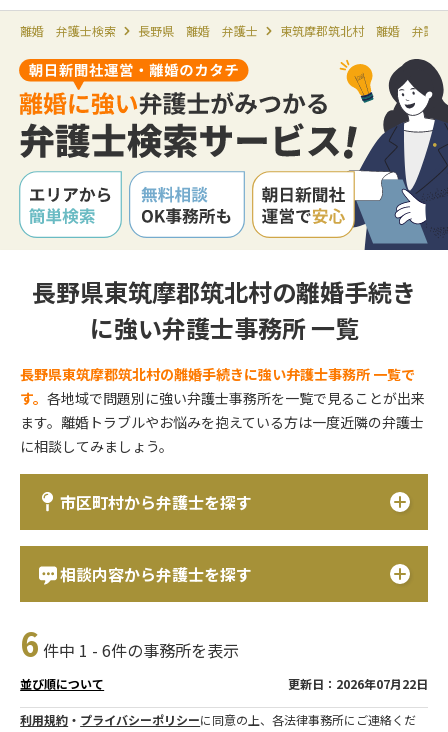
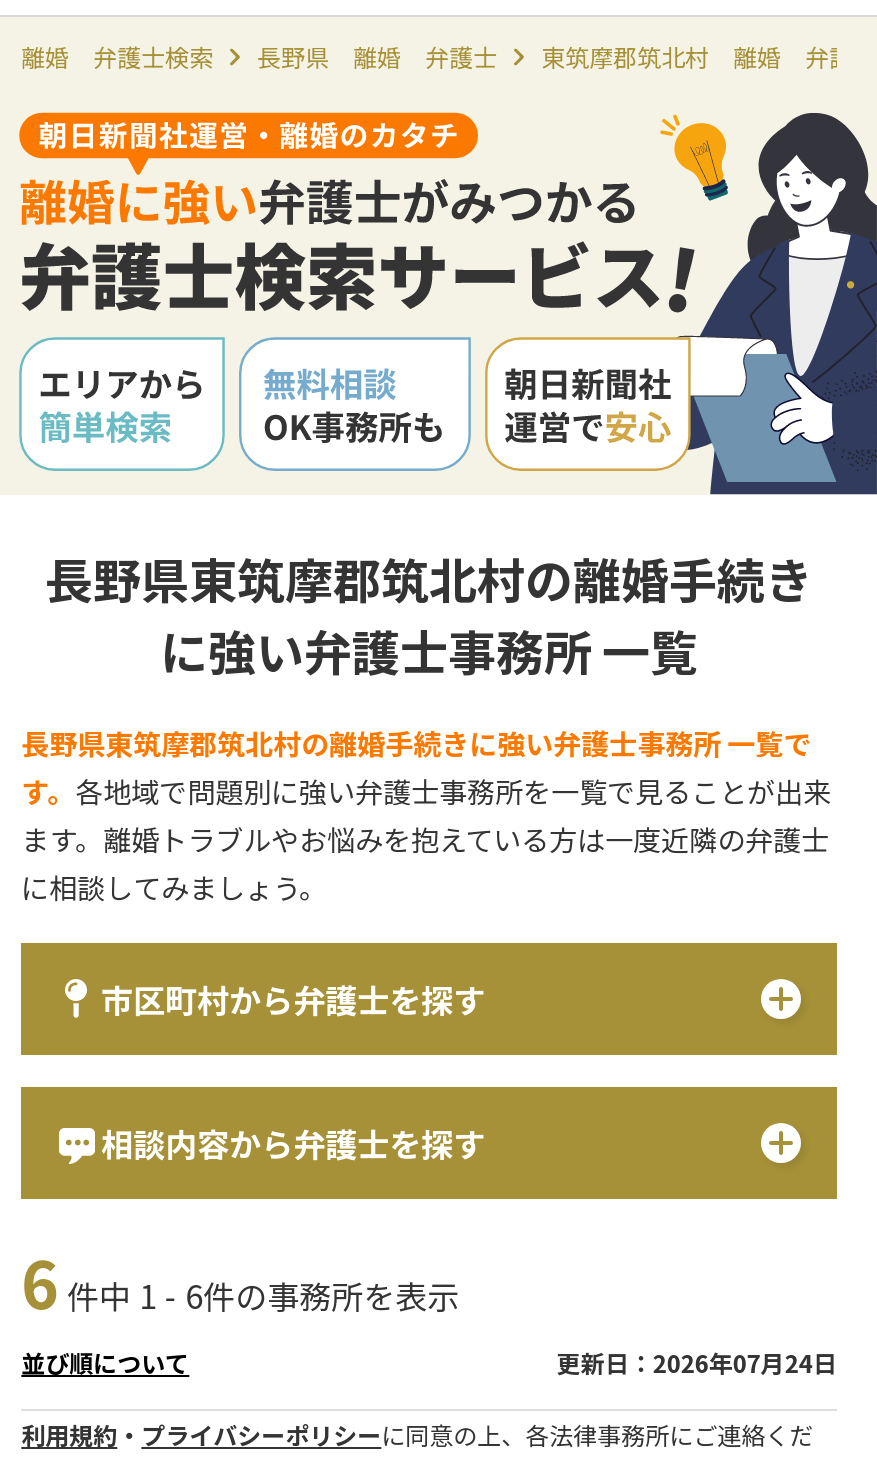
[288,675,428,692] 更新日：2026年07月22日 -> [557,1344,837,1378] 更新日：2026年07月24日

